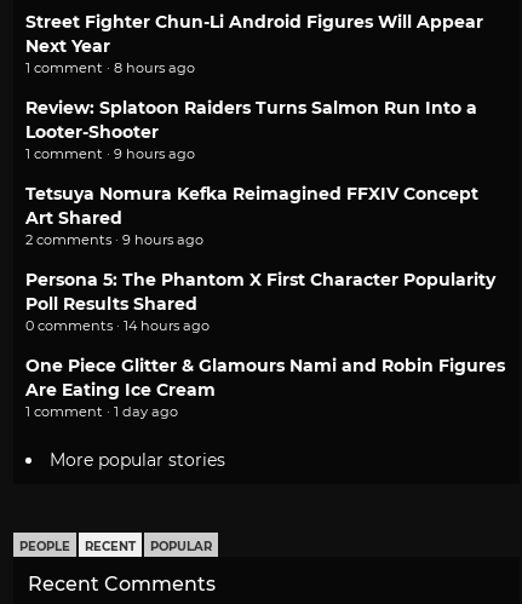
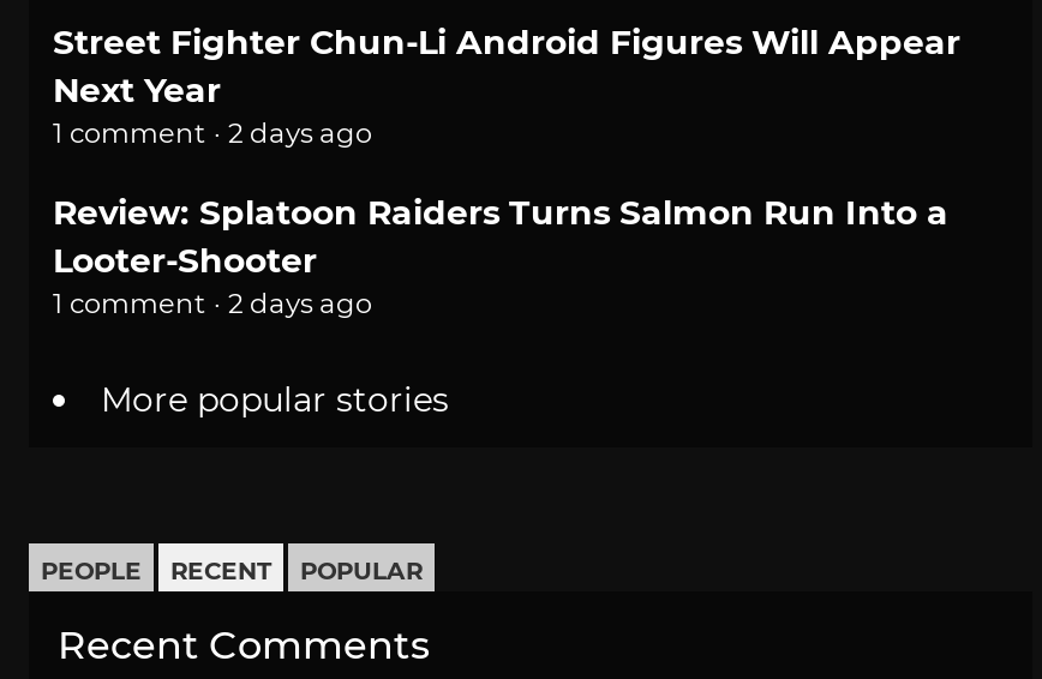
[25,59,195,76] 1 comment · 8 hours ago -> [53,116,372,149] 1 comment · 2 days ago
[25,145,505,420] 1 comment · 9 hours ago | Tetsuya Nomura Kefka Reimagined FFXIV Concept | Art Shared | 2 comments · 9 hours ago | Persona 5: The Phantom X First Character Popularity | Poll Results Shared | 0 comments · 14 hours ago | One Piece Glitter & Glamours Nami and Robin Figures | Are Eating Ice Cream | 1 comment · 1 day ago -> [53,286,372,320] 1 comment · 2 days ago

